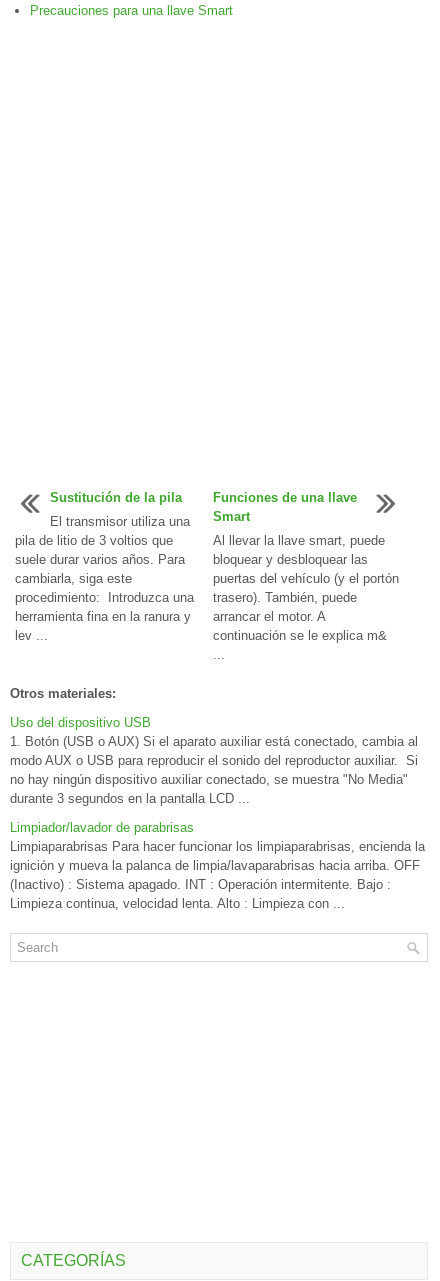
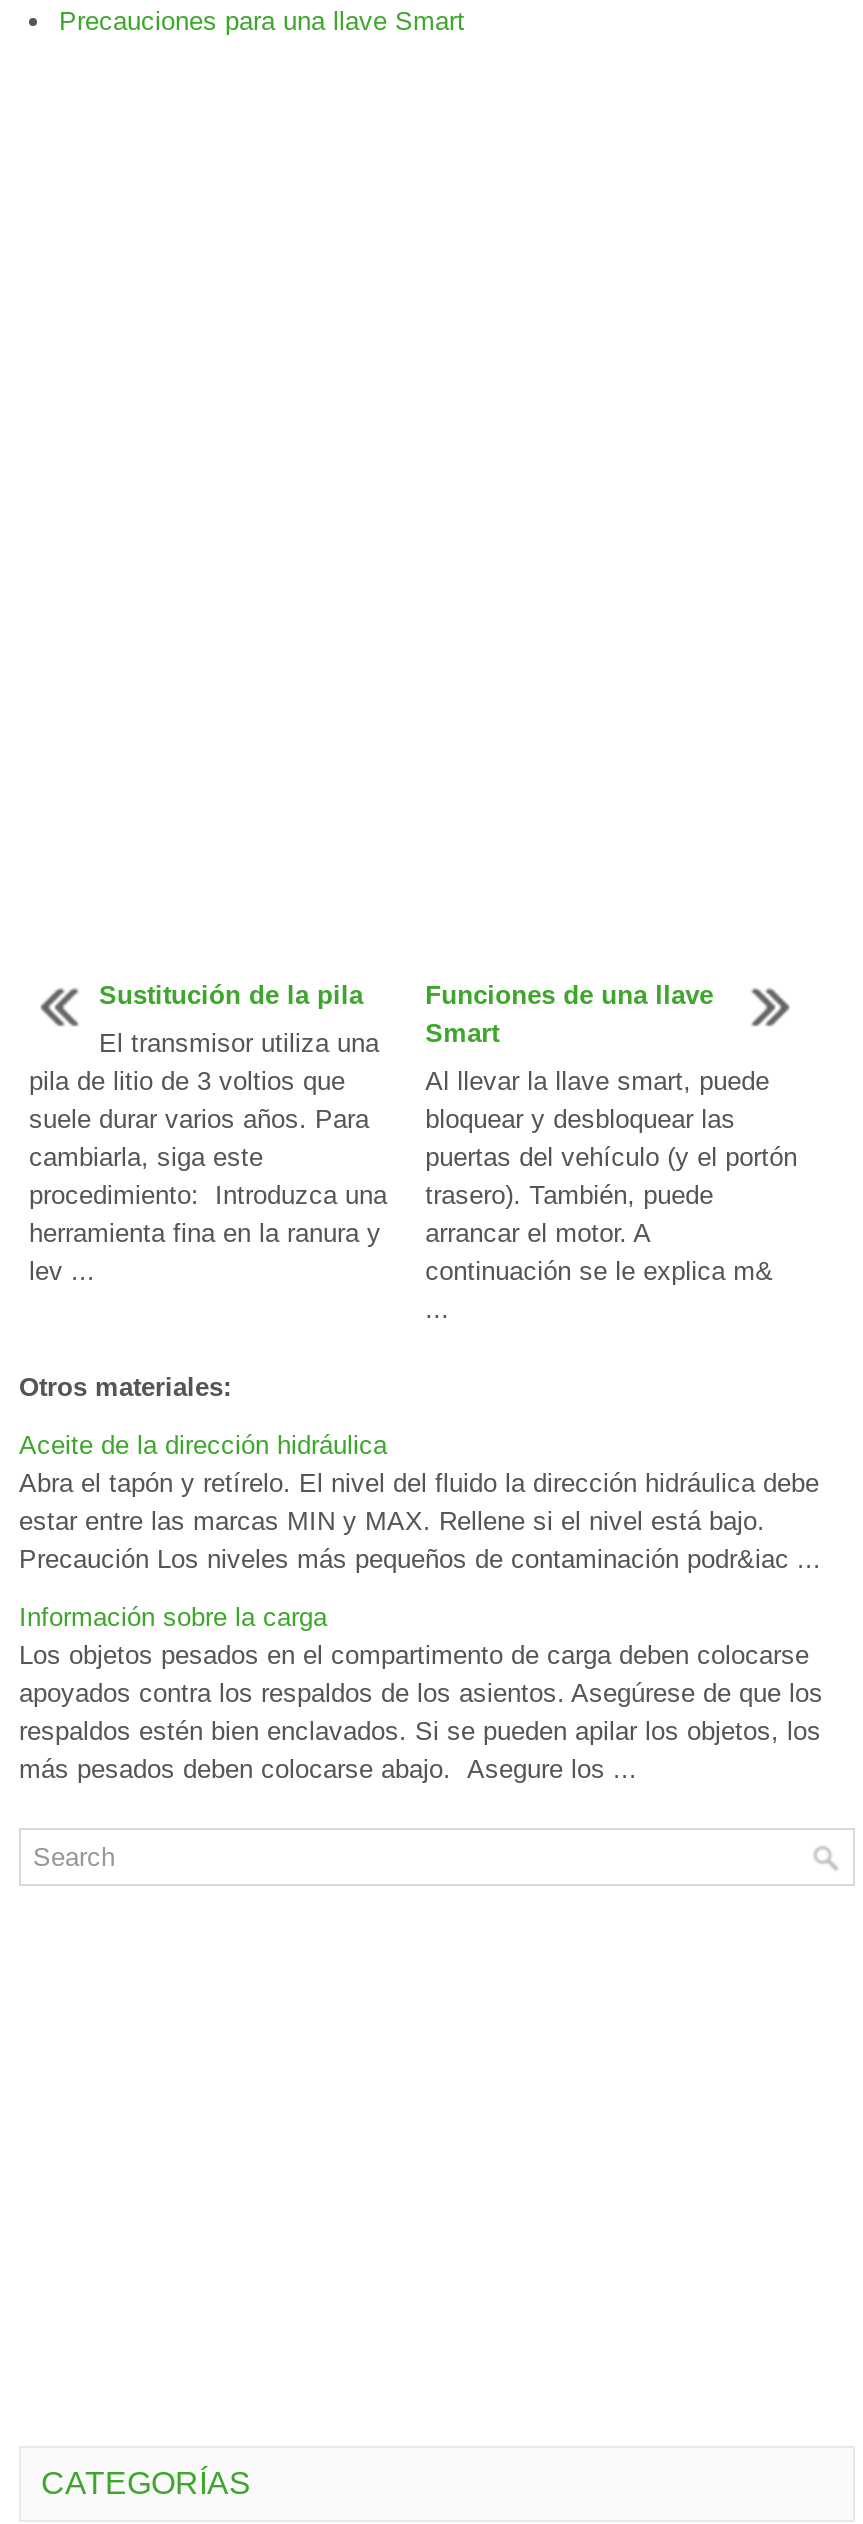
[10,715,418,806] Uso del dispositivo USB | 1. Botón (USB o AUX) Si el aparato auxiliar está conectado, cambia al | modo AUX o USB para reproducir el sonido del reproductor auxiliar. Si | no hay ningún dispositivo auxiliar conectado, se muestra "No Media" | durante 3 segundos en la pantalla LCD ... -> [19,1430,821,1574] Aceite de la dirección hidráulica | Abra el tapón y retírelo. El nivel del fluido la dirección hidráulica debe | estar entre las marcas MIN y MAX. Rellene si el nivel está bajo. | Precaución Los niveles más pequeños de contaminación podr&iac ...
[10,820,425,911] Limpiador/lavador de parabrisas | Limpiaparabrisas Para hacer funcionar los limpiaparabrisas, encienda la | ignición y mueva la palanca de limpia/lavaparabrisas hacia arriba. OFF | (Inactivo) : Sistema apagado. INT : Operación intermitente. Bajo : | Limpieza continua, velocidad lenta. Alto : Limpieza con ... -> [19,1602,823,1784] Información sobre la carga | Los objetos pesados en el compartimento de carga deben colocarse | apoyados contra los respaldos de los asientos. Asegúrese de que los | respaldos estén bien enclavados. Si se pueden apilar los objetos, los | más pesados deben colocarse abajo. Asegure los ...

